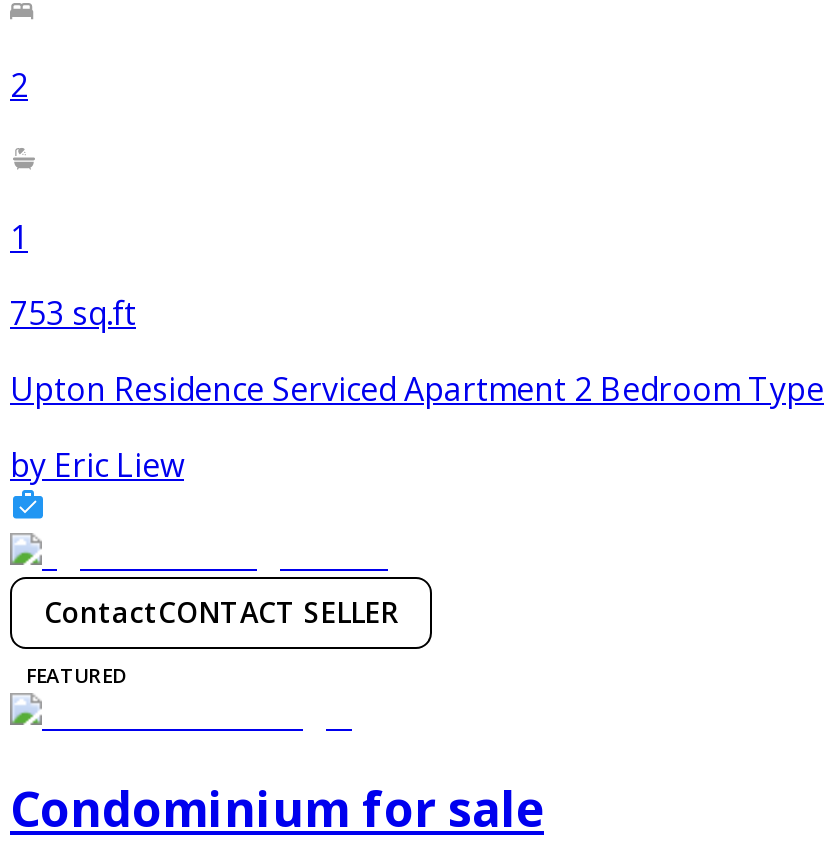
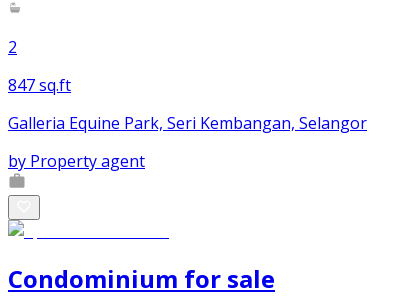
[10,215,824,689] 1 | 753 sq.ft | Upton Residence Serviced Apartment 2 Bedroom Type | by Eric Liew | ContactCONTACT SELLER | FEATURED -> [8,74,367,172] 847 sq.ft | Galleria Equine Park, Seri Kembangan, Selangor | by Property agent

